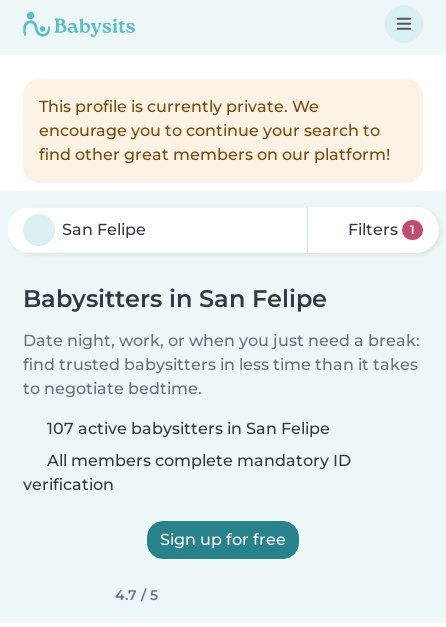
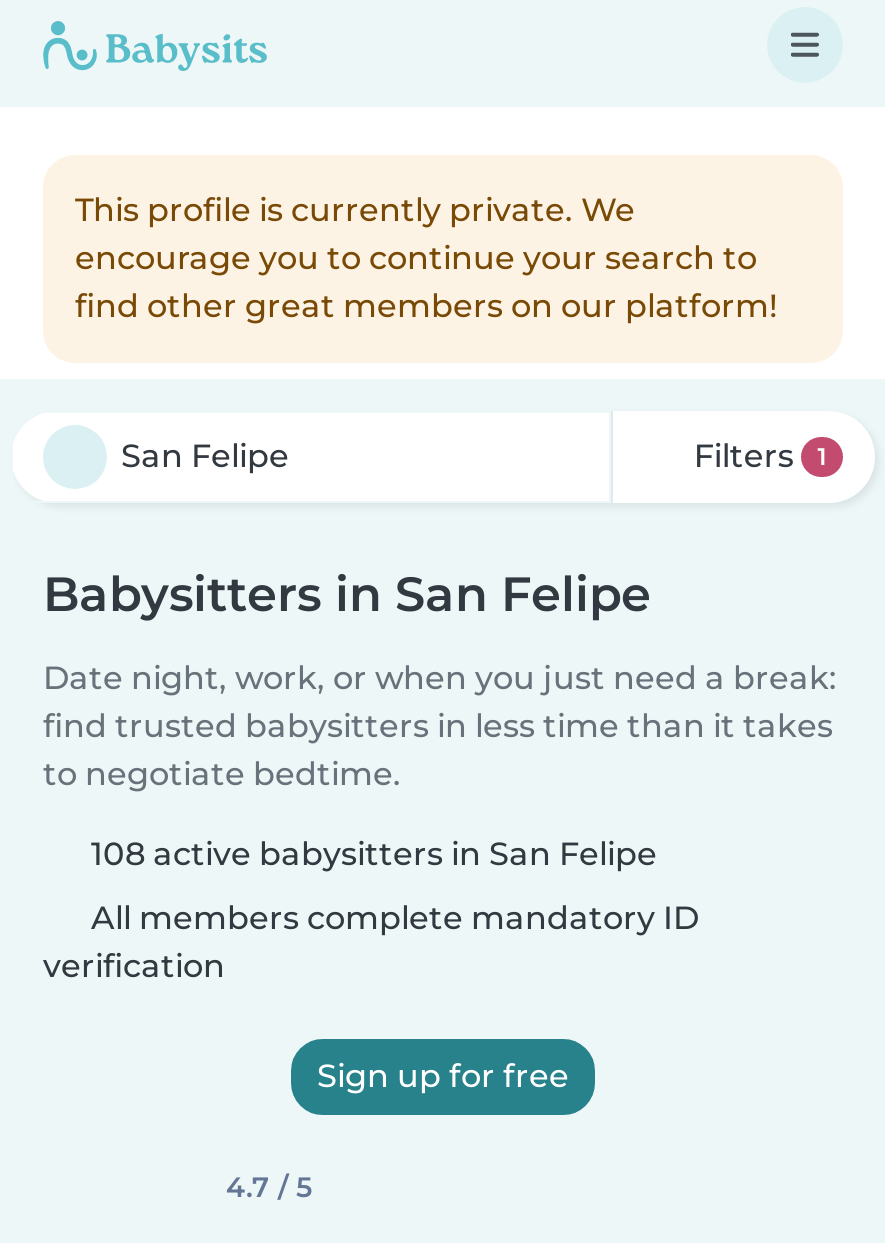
[47,419,330,438] 107 active babysitters in San Felipe -> [91,835,657,873] 108 active babysitters in San Felipe

